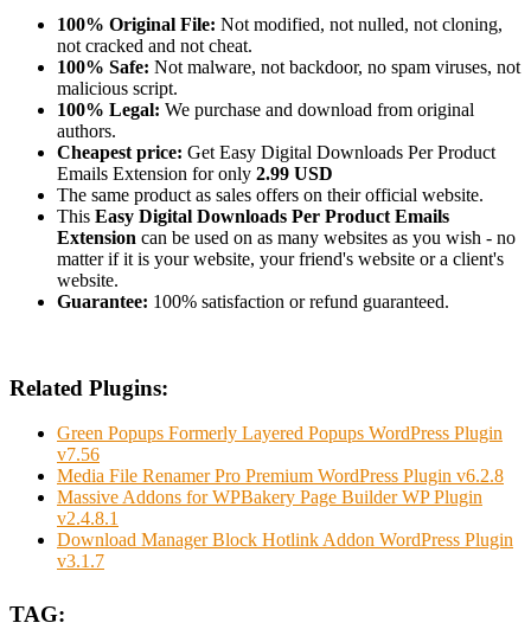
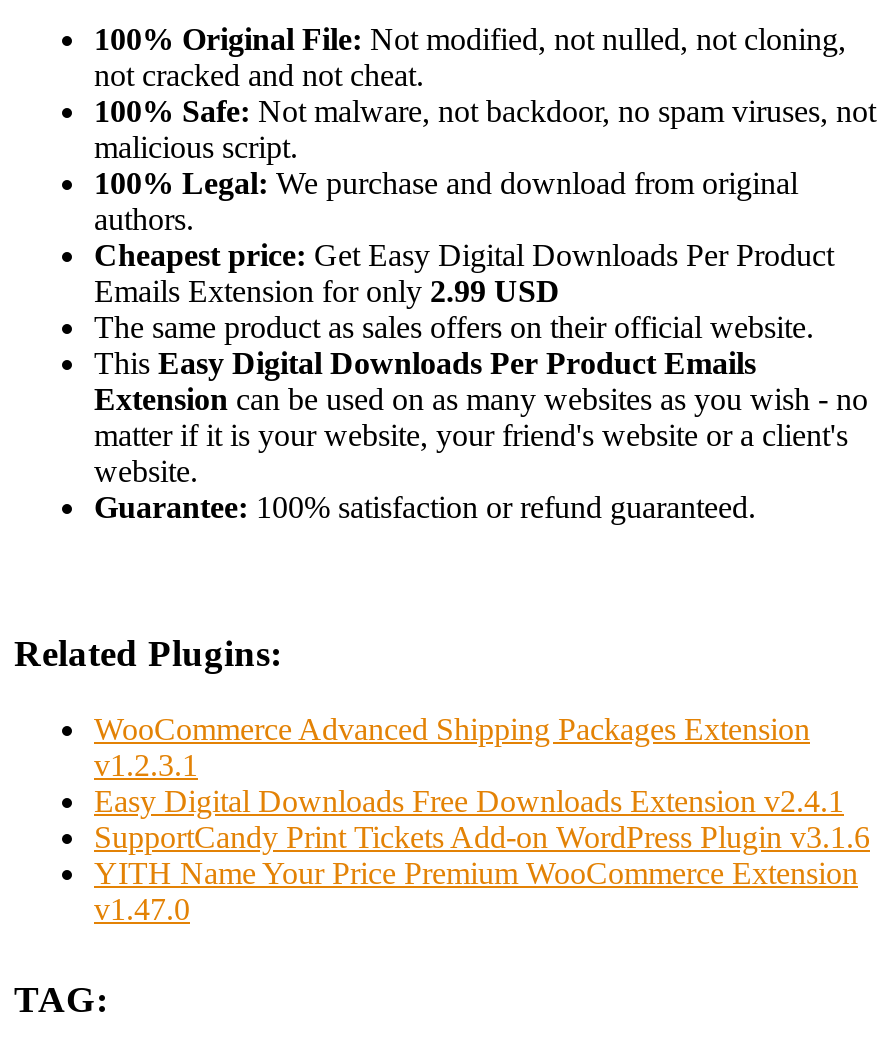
[57,423,513,571] Green Popups Formerly Layered Popups WordPress Plugin | v7.56 | Media File Renamer Pro Premium WordPress Plugin v6.2.8 | Massive Addons for WPBakery Page Builder WP Plugin | v2.4.8.1 | Download Manager Block Hotlink Addon WordPress Plugin | v3.1.7 -> [94,713,870,927] WooCommerce Advanced Shipping Packages Extension | v1.2.3.1 | Easy Digital Downloads Free Downloads Extension v2.4.1 | SupportCandy Print Tickets Add-on WordPress Plugin v3.1.6 | YITH Name Your Price Premium WooCommerce Extension | v1.47.0

